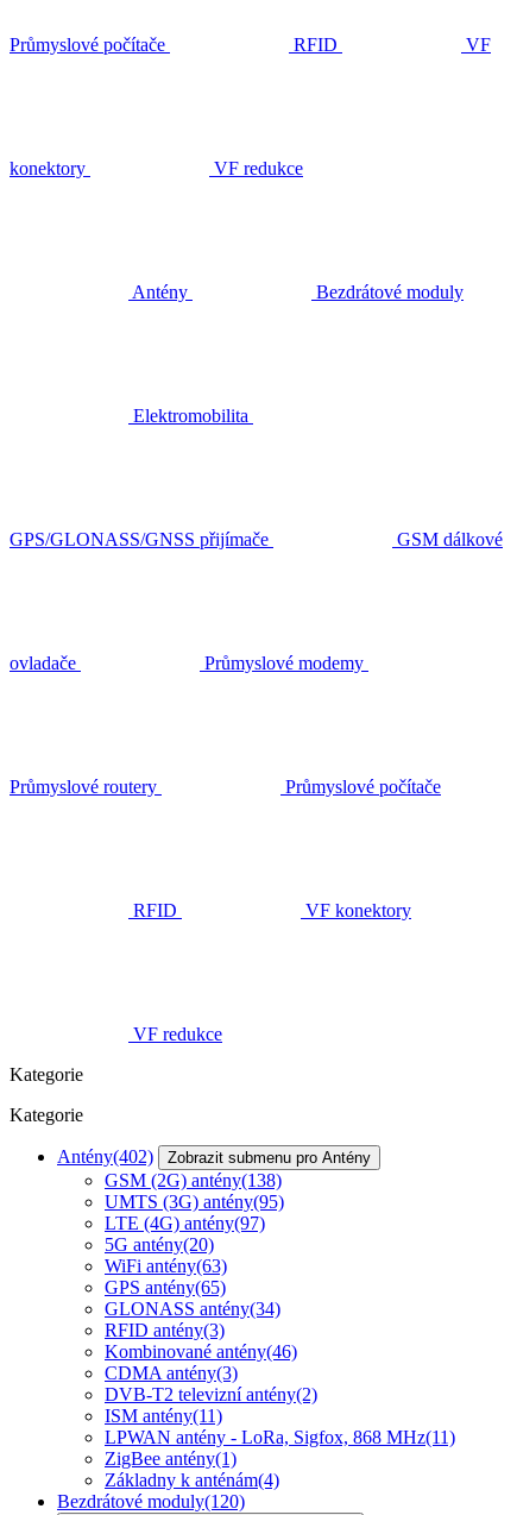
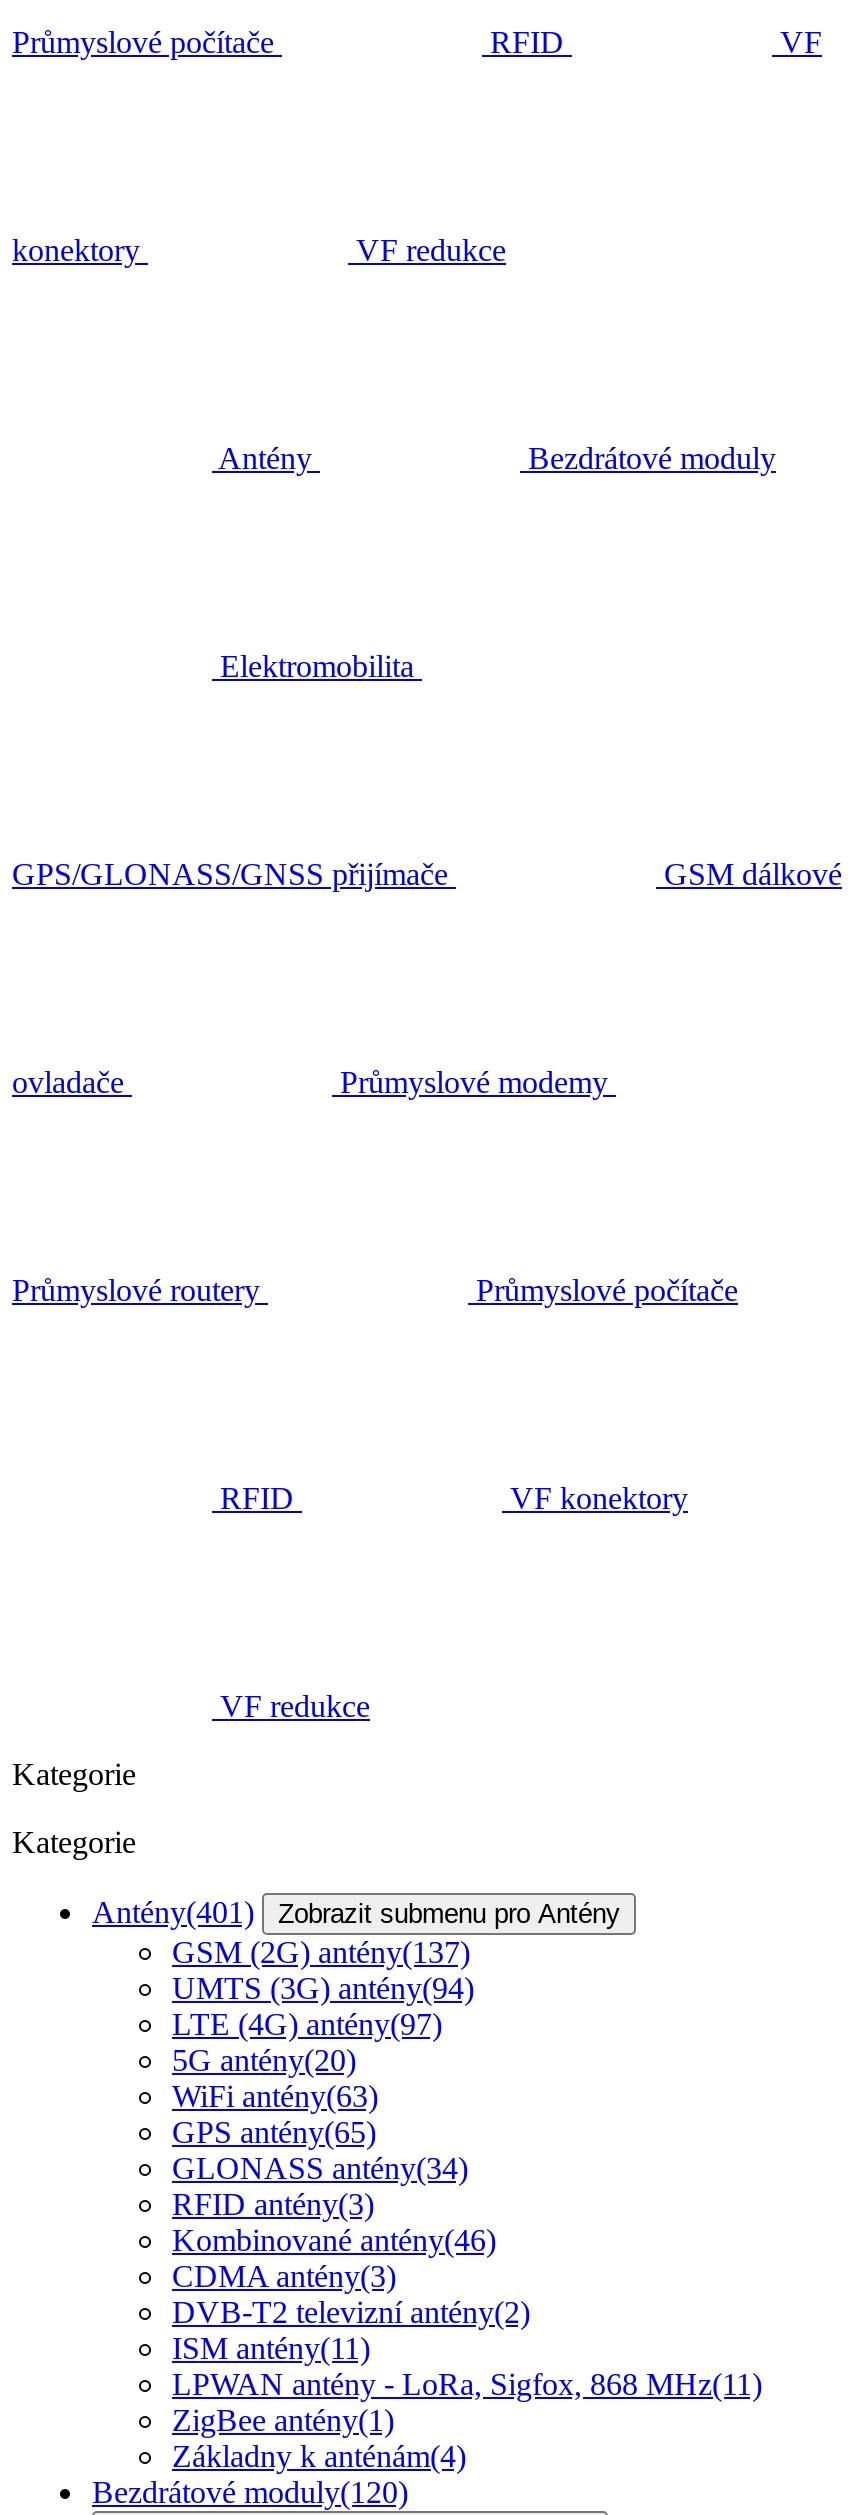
[57,1146,371,1167] Antény(402) Zobrazit submenu pro Antény -> [92,1895,620,1929] Antény(401) Zobrazit submenu pro Antény
[105,1170,282,1190] GSM (2G) antény(138) -> [172,1935,470,1969] GSM (2G) antény(137)
[105,1192,284,1212] UMTS (3G) antény(95) -> [172,1971,474,2005] UMTS (3G) antény(94)

